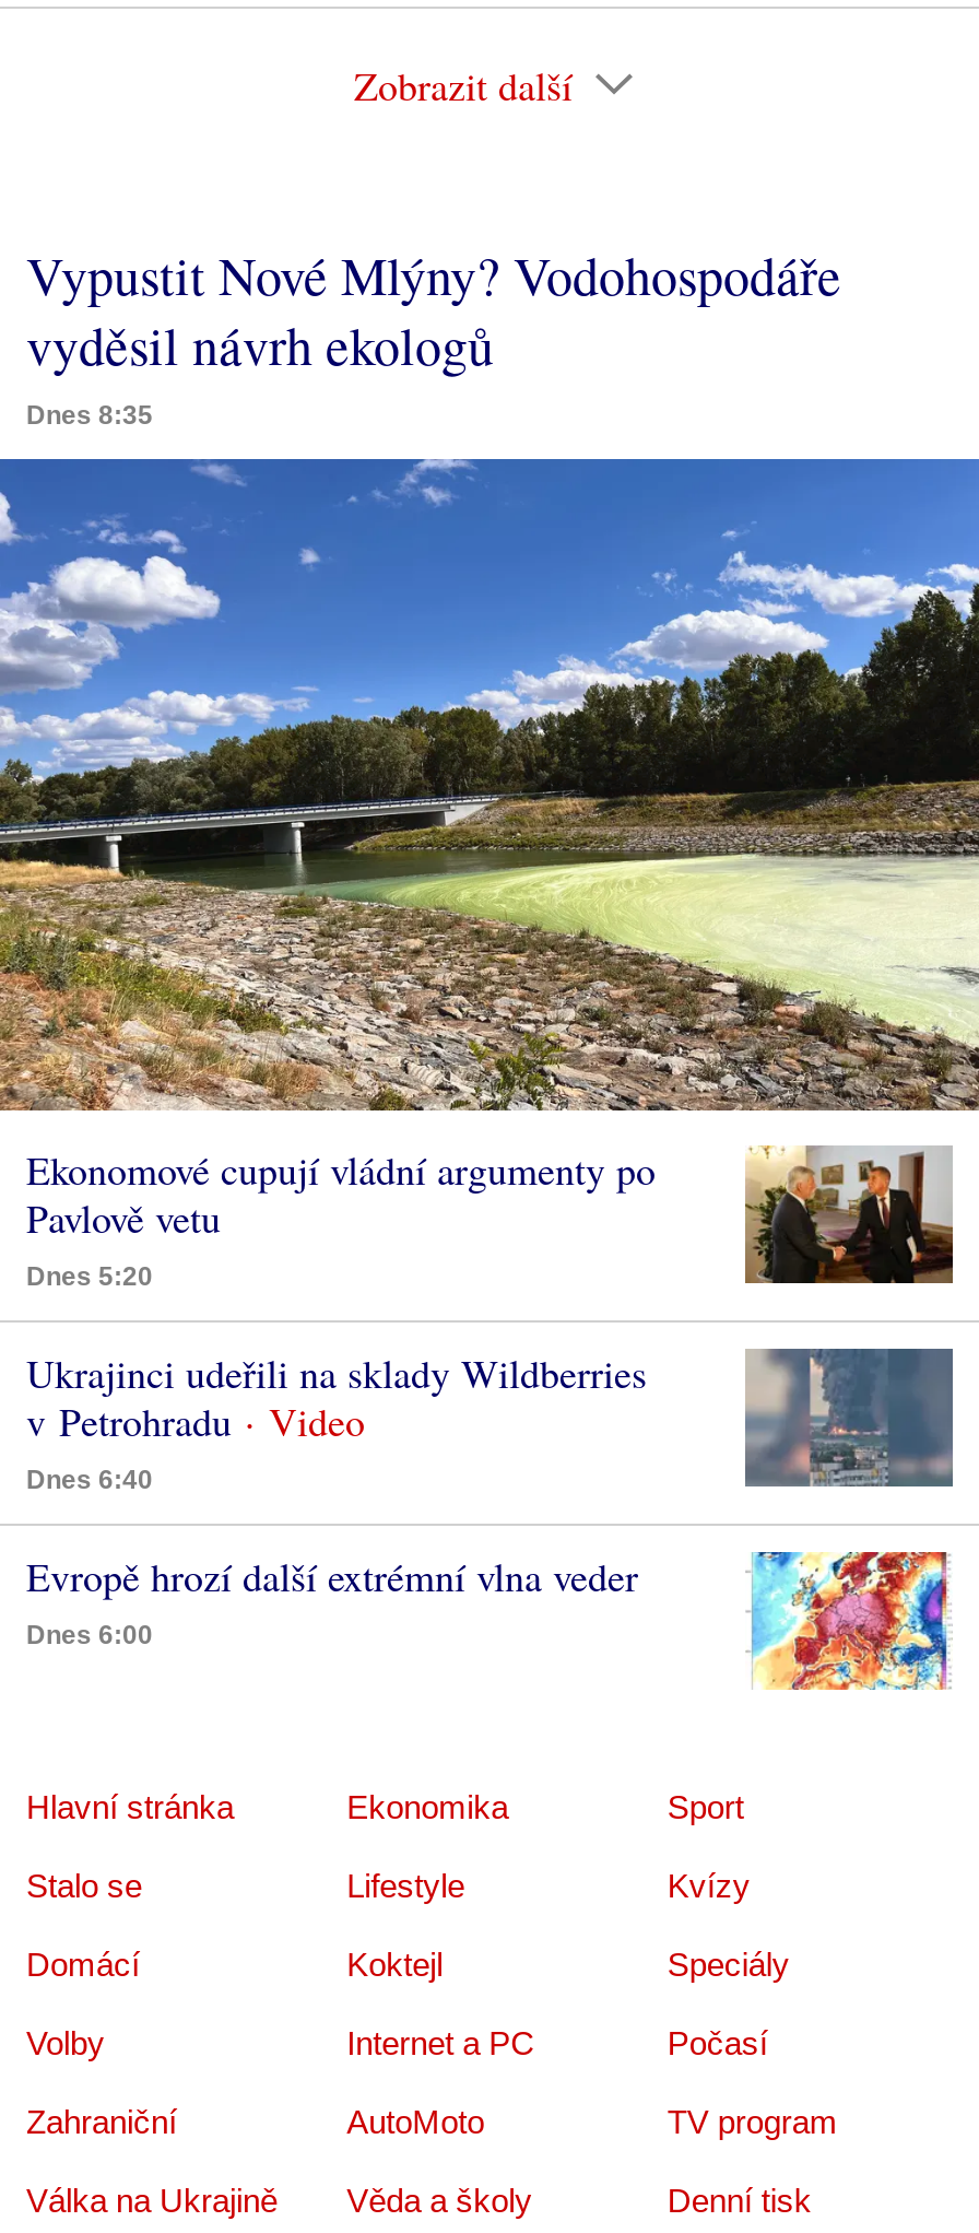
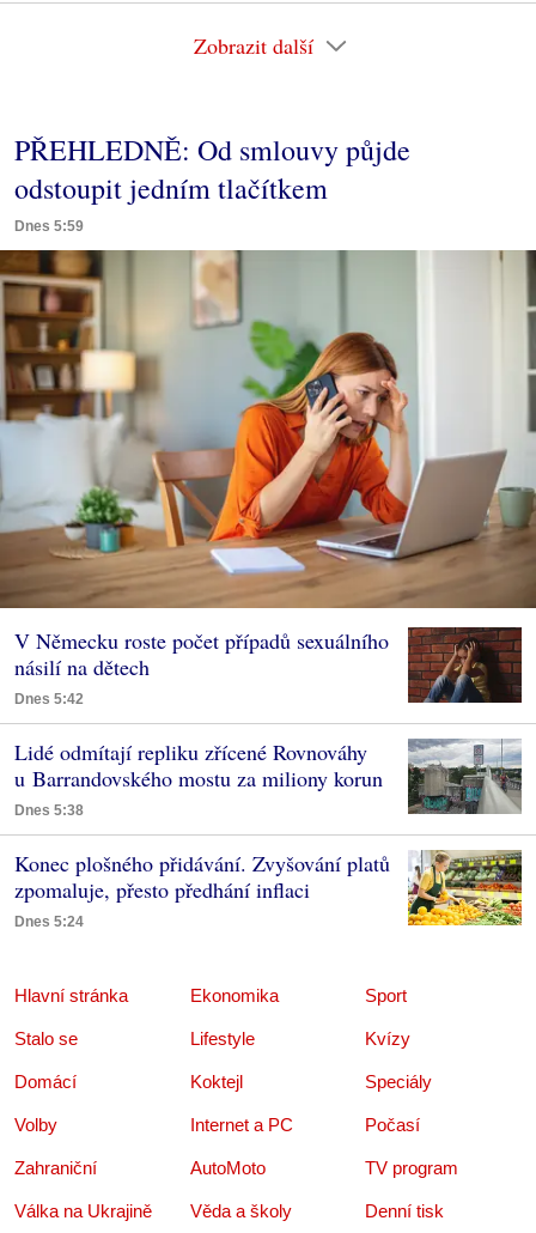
[26,239,841,430] Vypustit Nové Mlýny? Vodohospodáře | vyděsil návrh ekologů | Dnes 8:35 -> [14,130,410,235] PŘEHLEDNĚ: Od smlouvy půjde | odstoupit jedním tlačítkem | Dnes 5:59
[7,456,972,1292] [image] | Ekonomové cupují vládní argumenty po | Pavlově vetu | Dnes 5:20 -> [4,249,532,707] [image] | V Německu roste počet případů sexuálního | násilí na dětech | Dnes 5:42
[743,1144,953,1286] [image] -> [407,626,522,704] [image]
[26,1346,647,1495] Ukrajinci udeřili na sklady Wildberries | v Petrohradu | Dnes 6:40 -> [14,737,383,818] Lidé odmítají repliku zřícené Rovnováhy | u Barrandovského mostu za miliony korun | Dnes 5:38
[743,1348,953,1488] [image] -> [408,739,522,814] [image]
[26,1550,638,1650] Evropě hrozí další extrémní vlna veder | Dnes 6:00 -> [14,848,390,930] Konec plošného přidávání. Zvyšování platů | zpomaluje, přesto předhání inflaci | Dnes 5:24
[745,1551,953,1691] [image] -> [407,849,523,927] [image]

